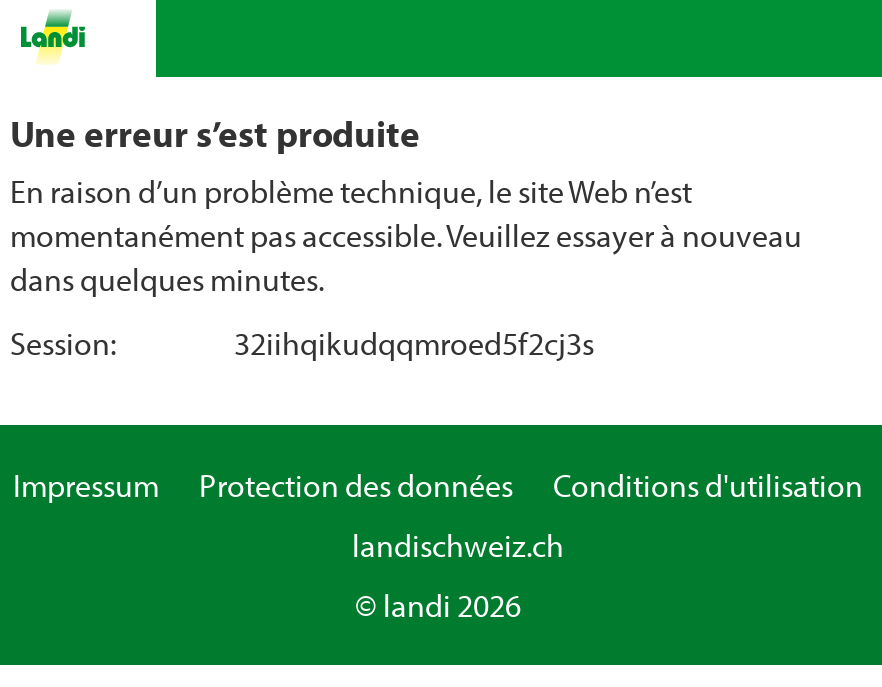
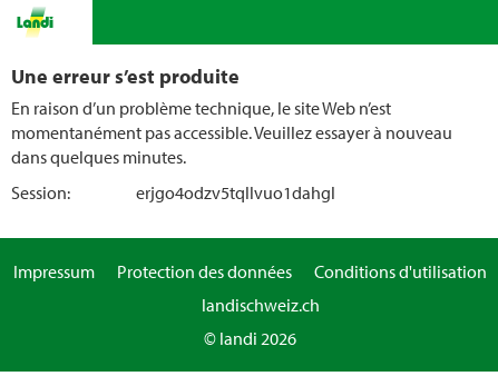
[234,323,594,363] 32iihqikudqqmroed5f2cj3s -> [136,181,335,204] erjgo4odzv5tqllvuo1dahgl

